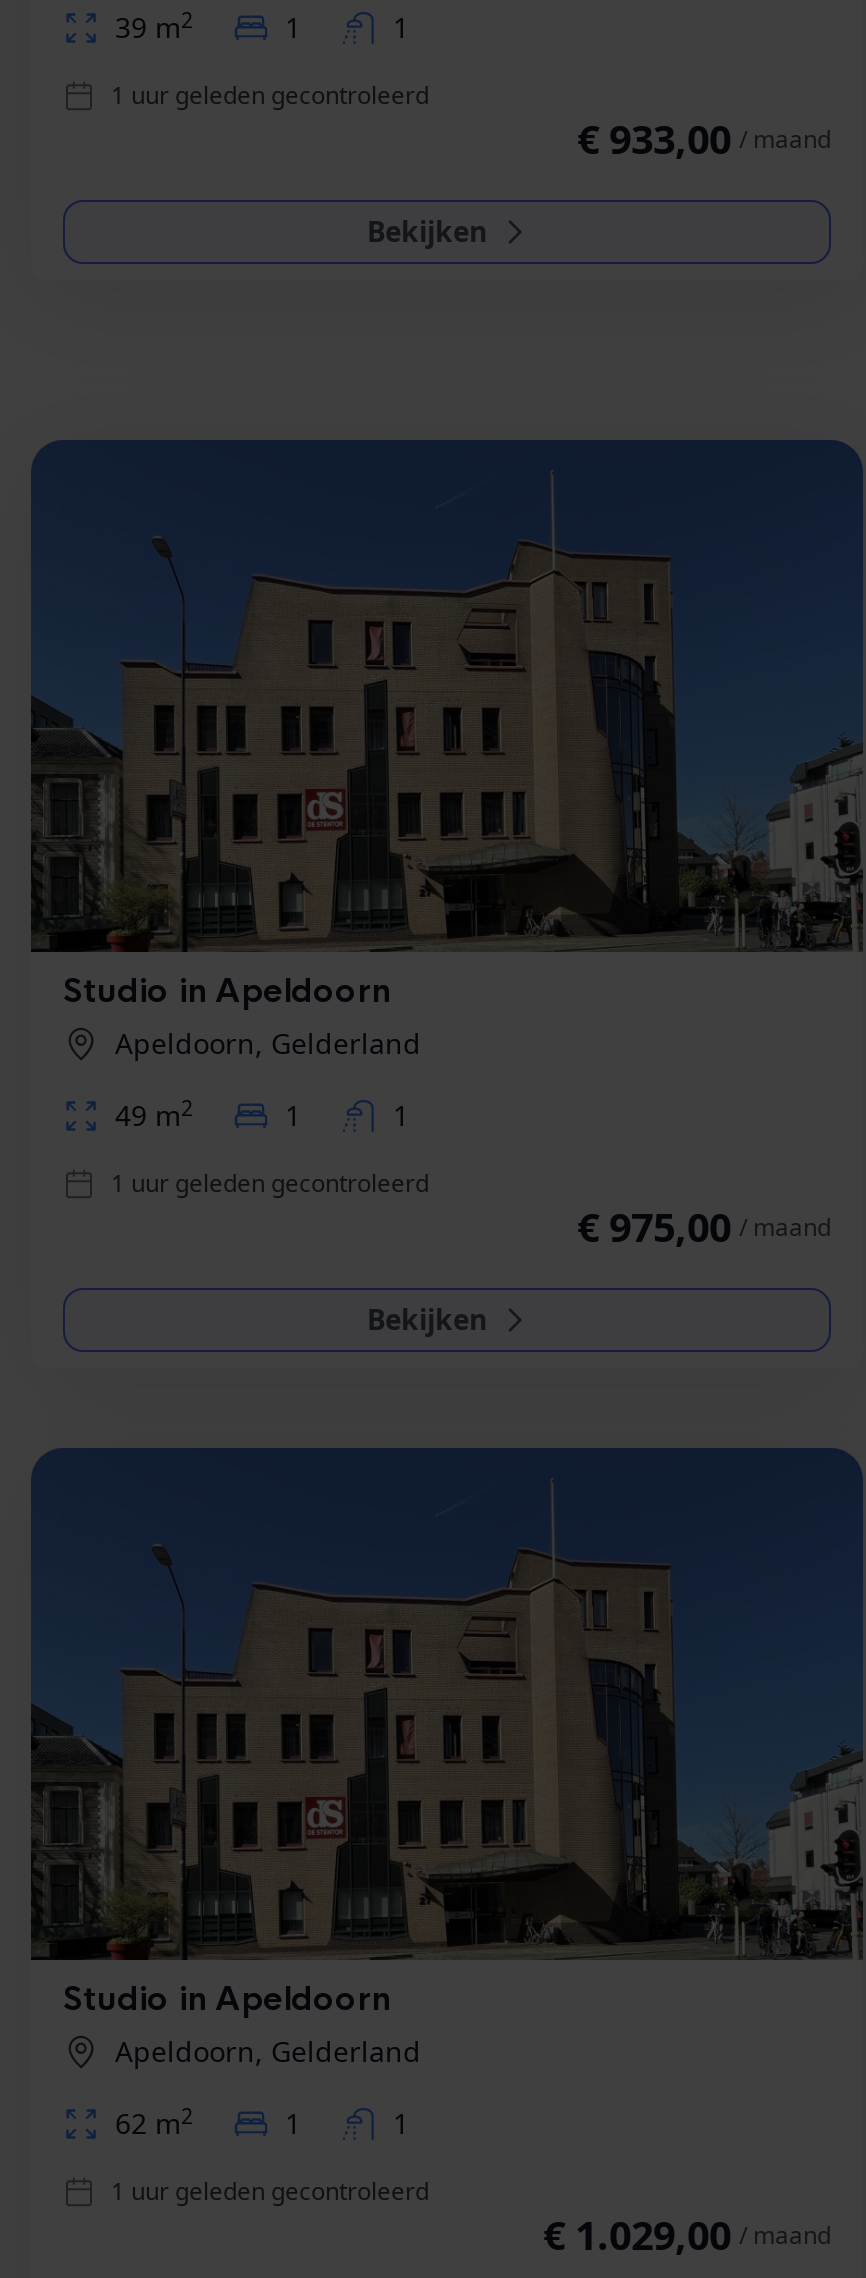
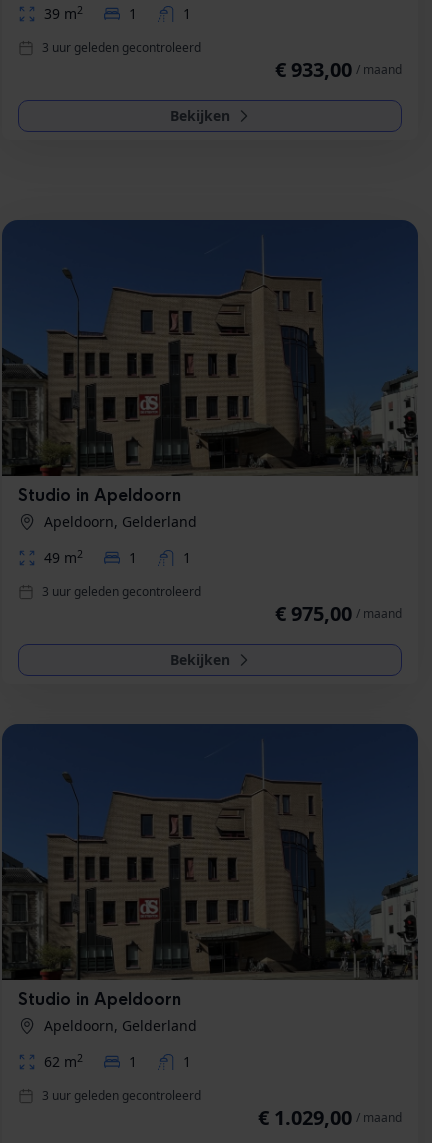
[111,78,429,112] 1 uur geleden gecontroleerd -> [42,39,201,56] 3 uur geleden gecontroleerd
[111,1166,429,1200] 1 uur geleden gecontroleerd -> [42,583,201,600] 3 uur geleden gecontroleerd
[111,2174,429,2208] 1 uur geleden gecontroleerd -> [42,1087,201,1104] 3 uur geleden gecontroleerd

